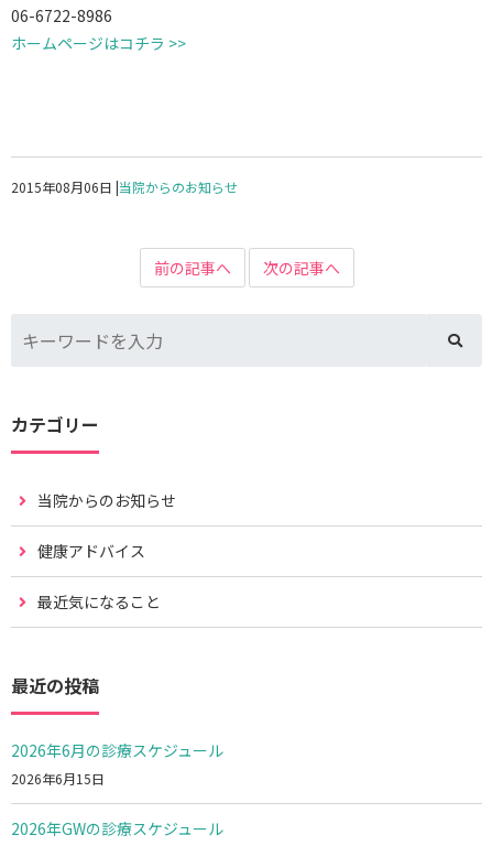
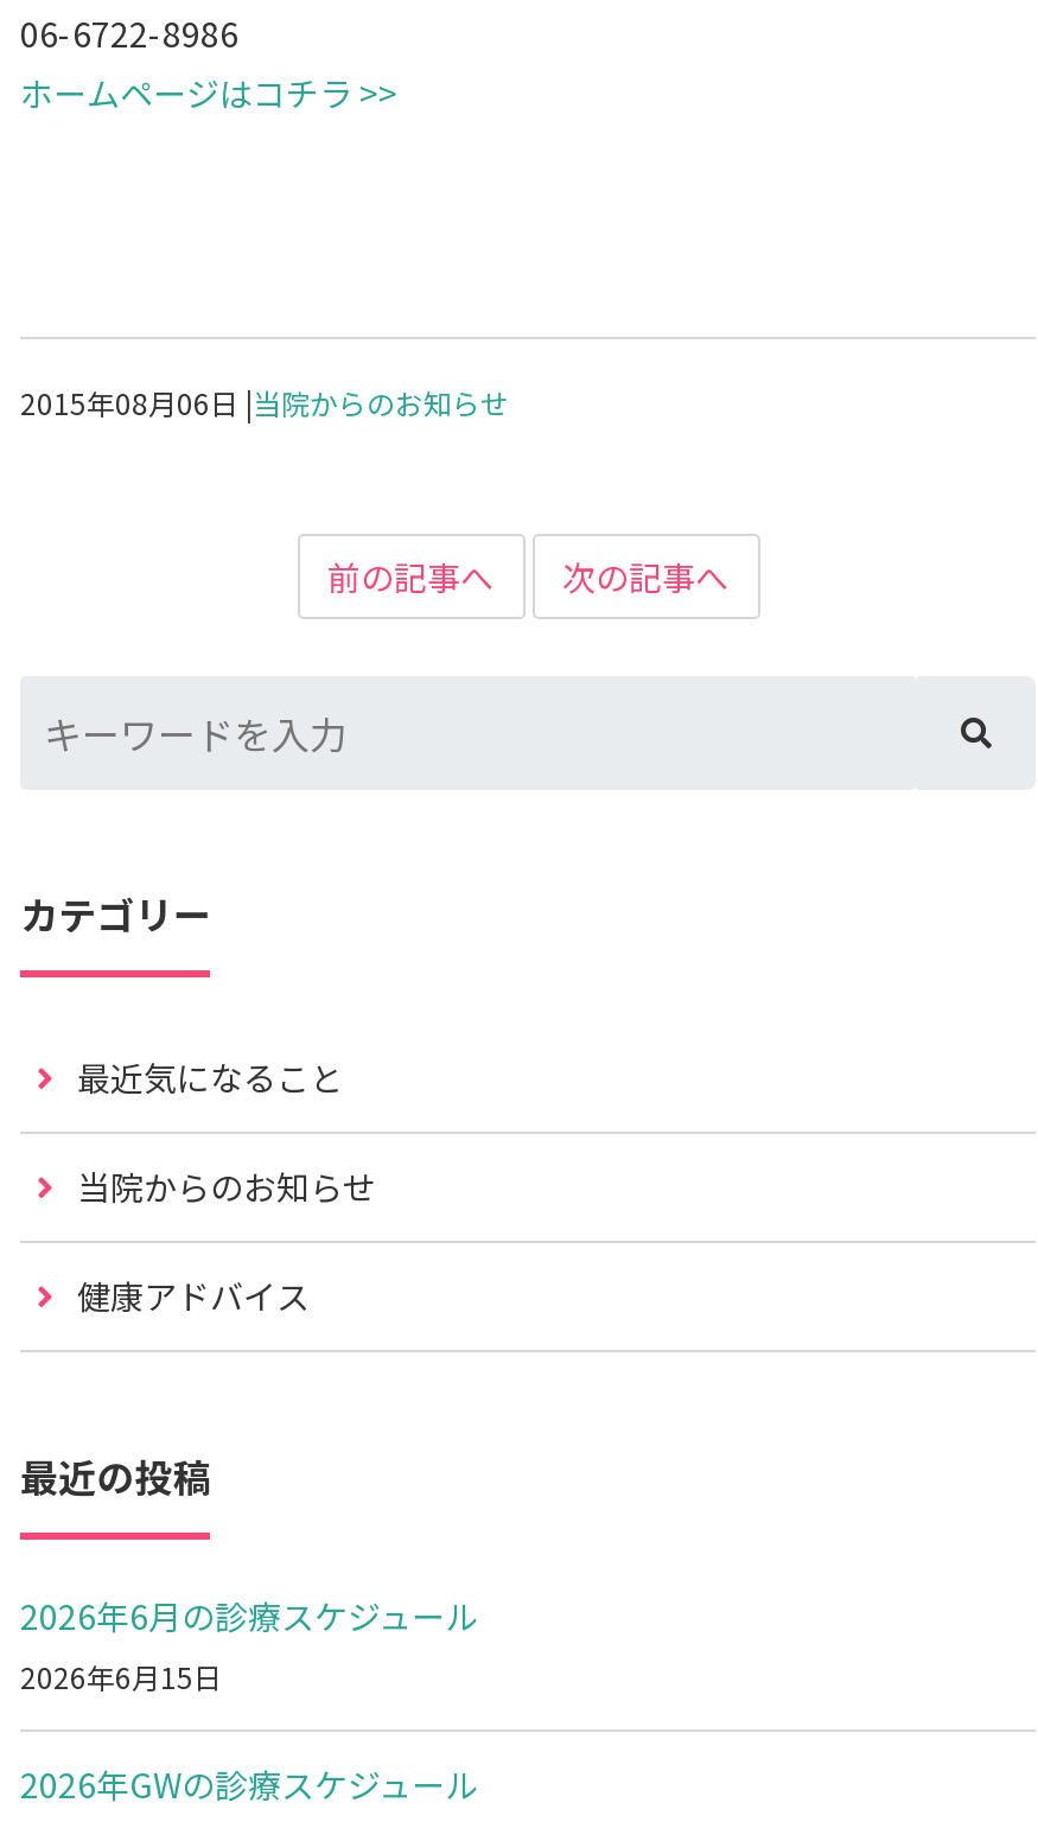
moved [37,489,176,562] -> [77,1163,376,1320]: 当院からのお知らせ | 健康アドバイス
moved [37,591,161,613] -> [77,1054,343,1102]: 最近気になること

